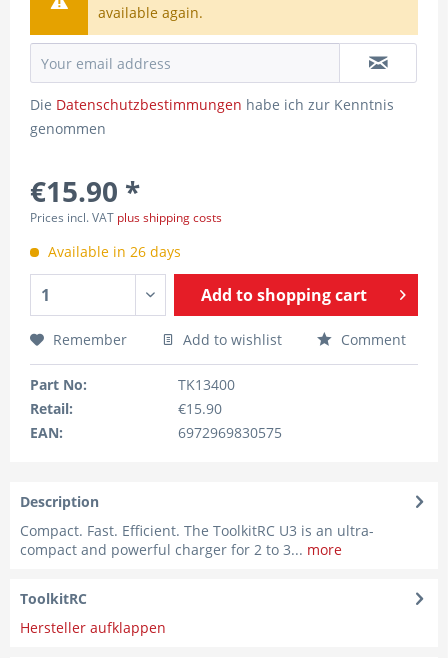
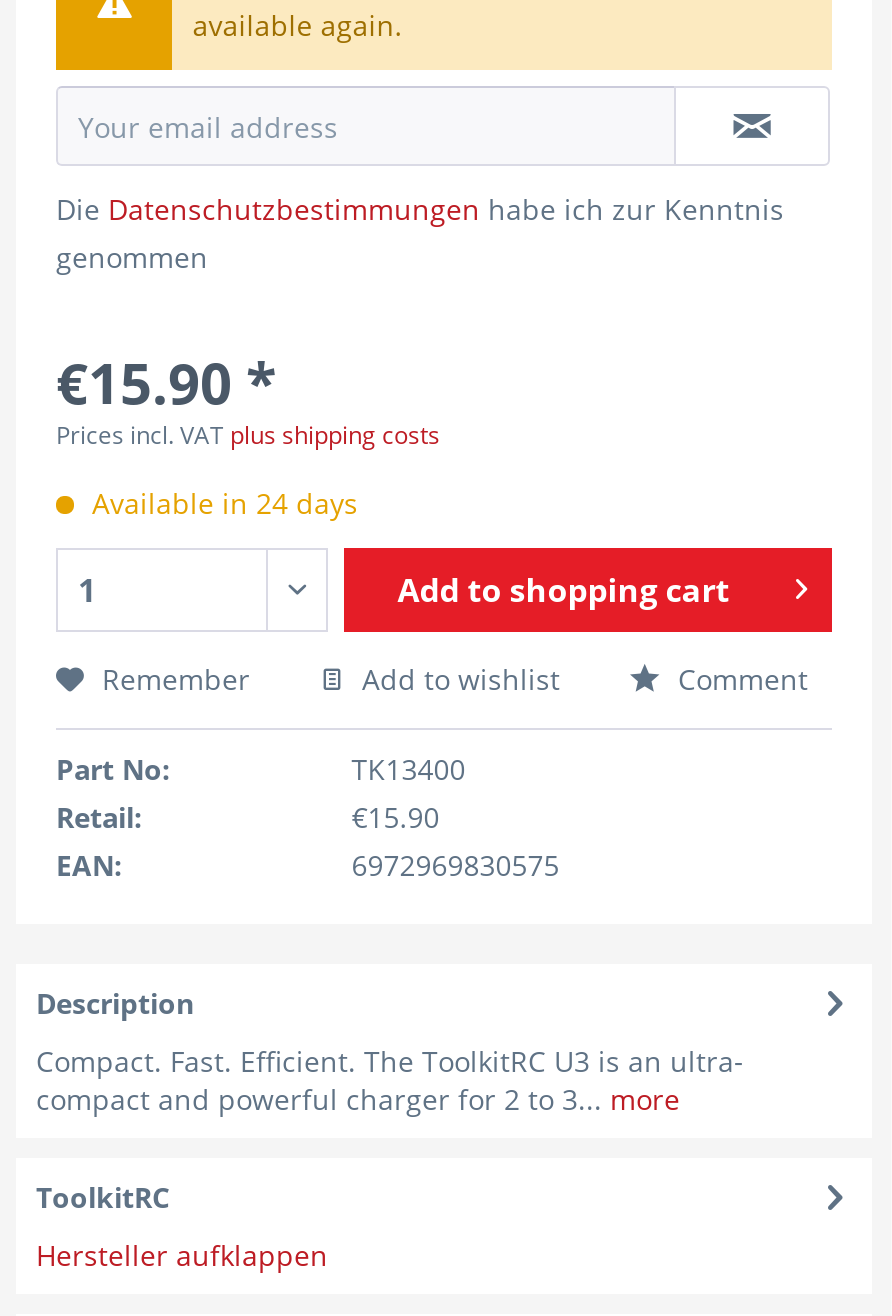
[44,242,181,261] Available in 26 days -> [84,484,358,522] Available in 24 days

